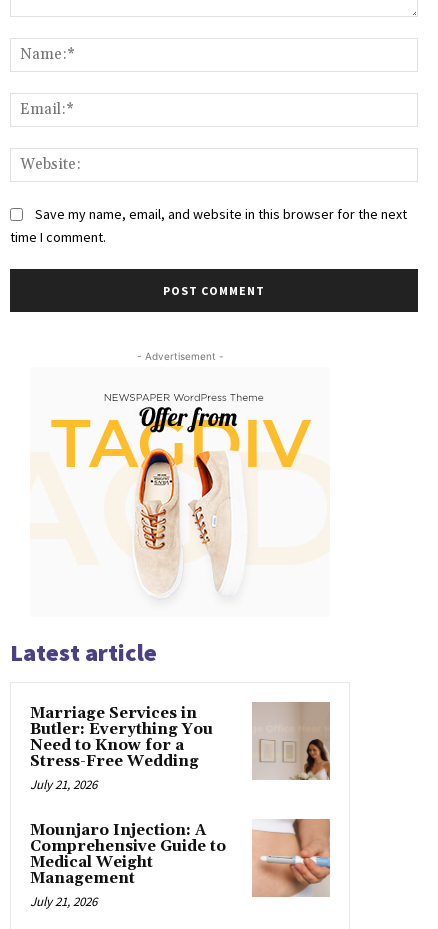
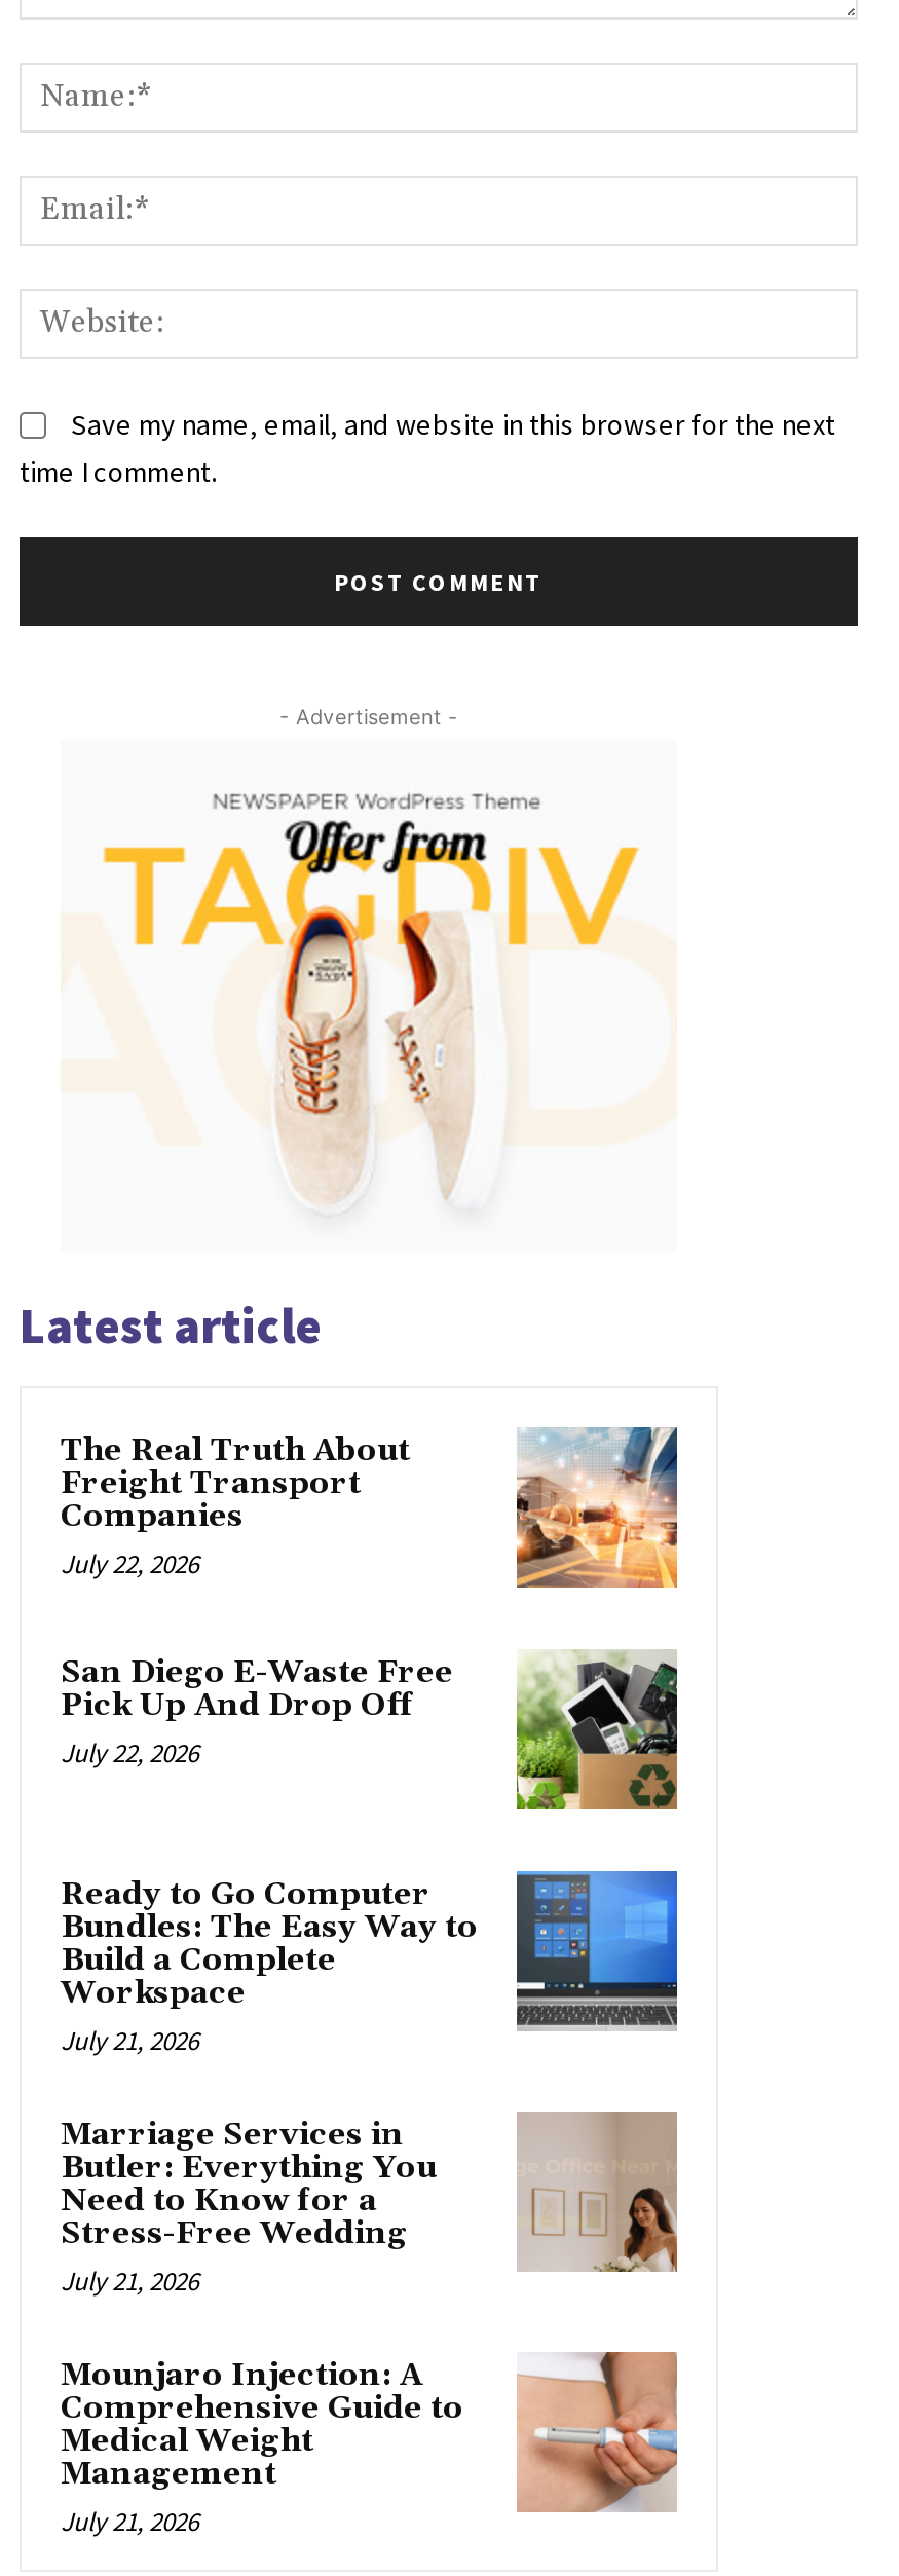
none -> [61,1425,679,1770] [image] | The Real Truth About | Freight Transport | Companies | July 22, 2026 | San Diego E-Waste Free | Pick Up And Drop Off | July 22, 2026
none -> [61,1869,679,2058] [image] | Ready to Go Computer | Bundles: The Easy Way to | Build a Complete | Workspace | July 21, 2026
none -> [515,1649,679,1812] [image]

